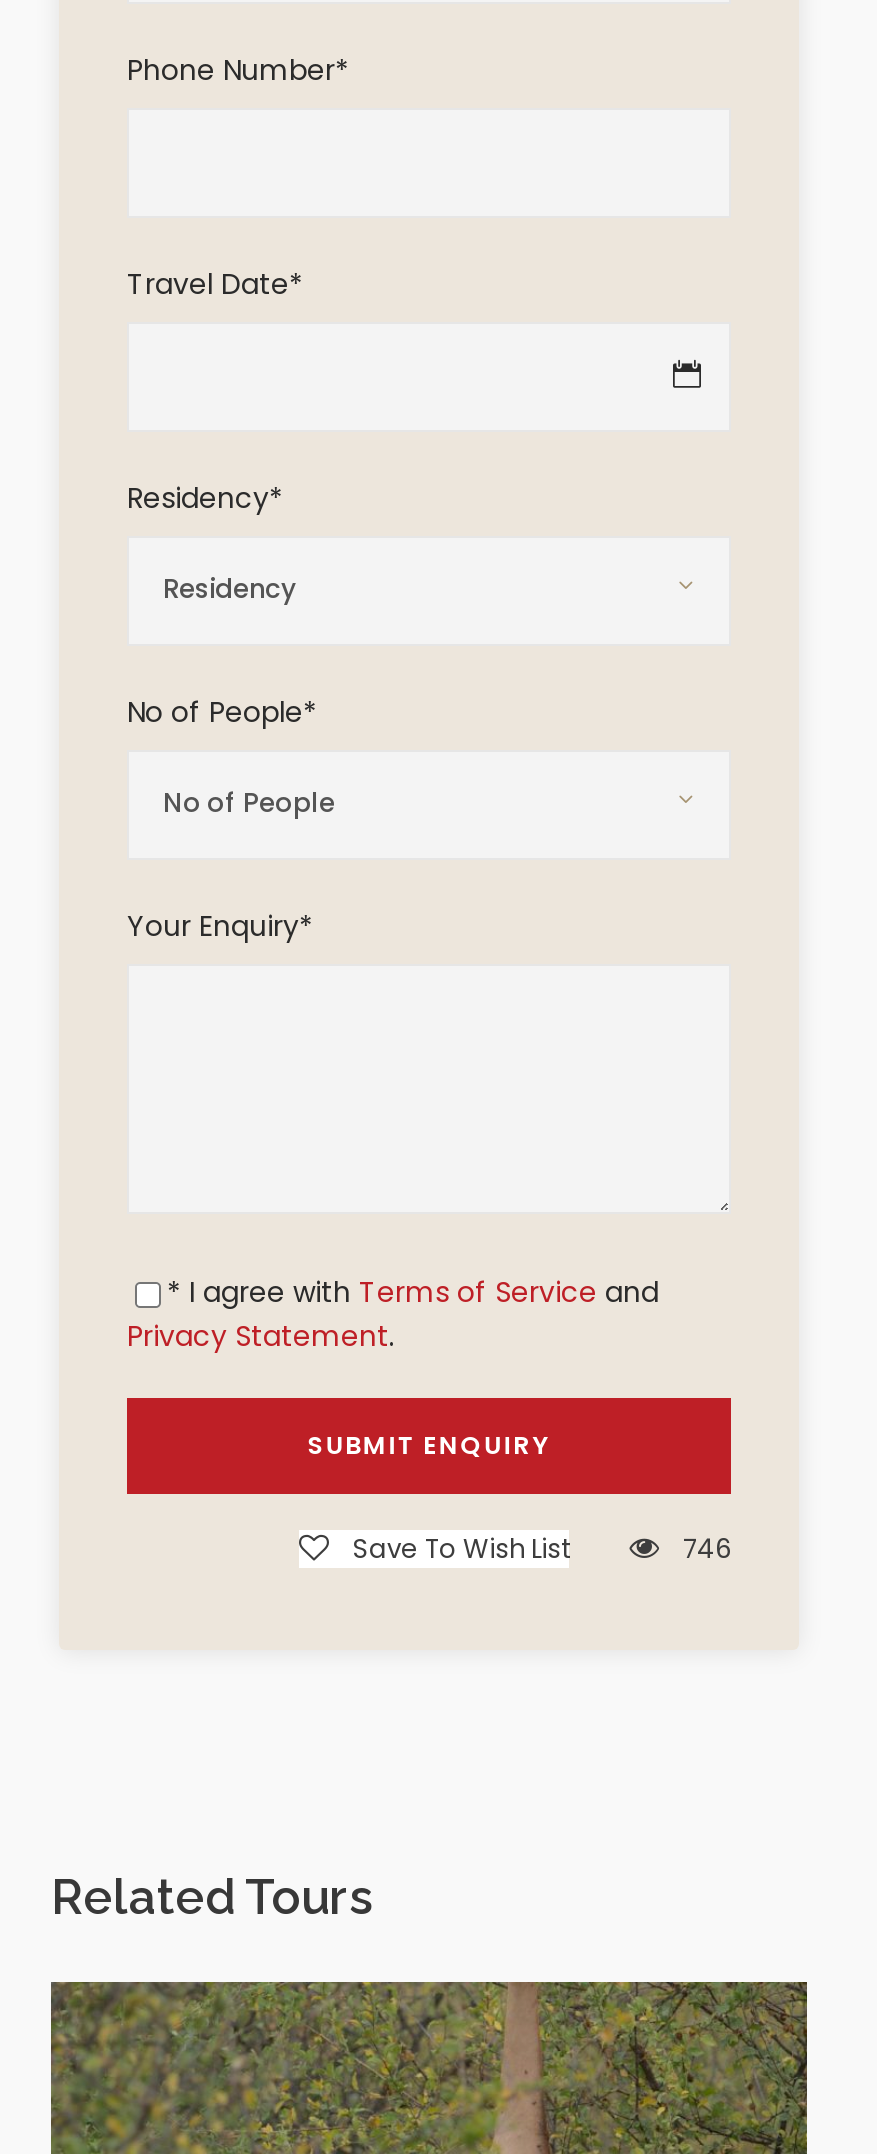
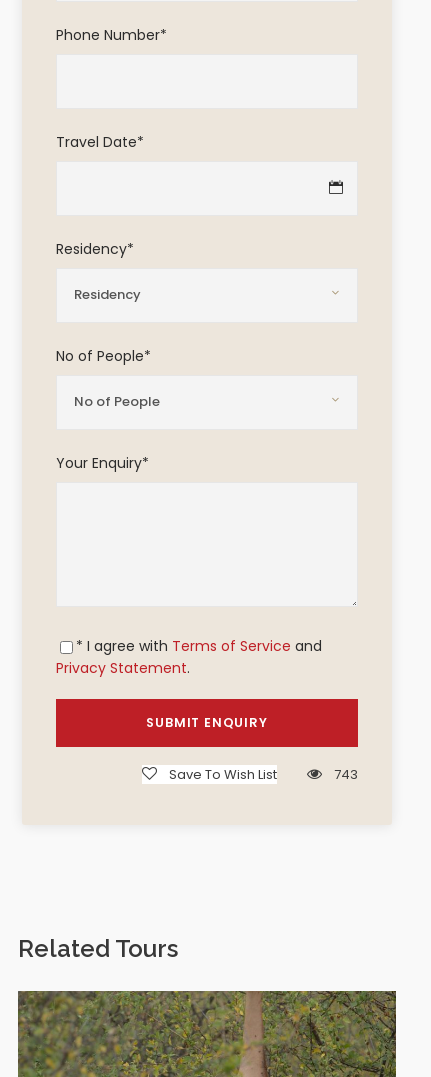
[683,1530,731,1568] 746 -> [334,765,358,784] 743

